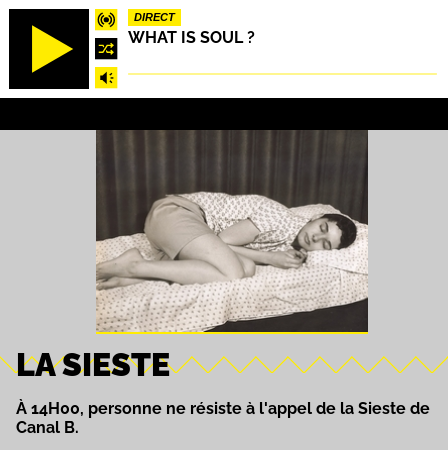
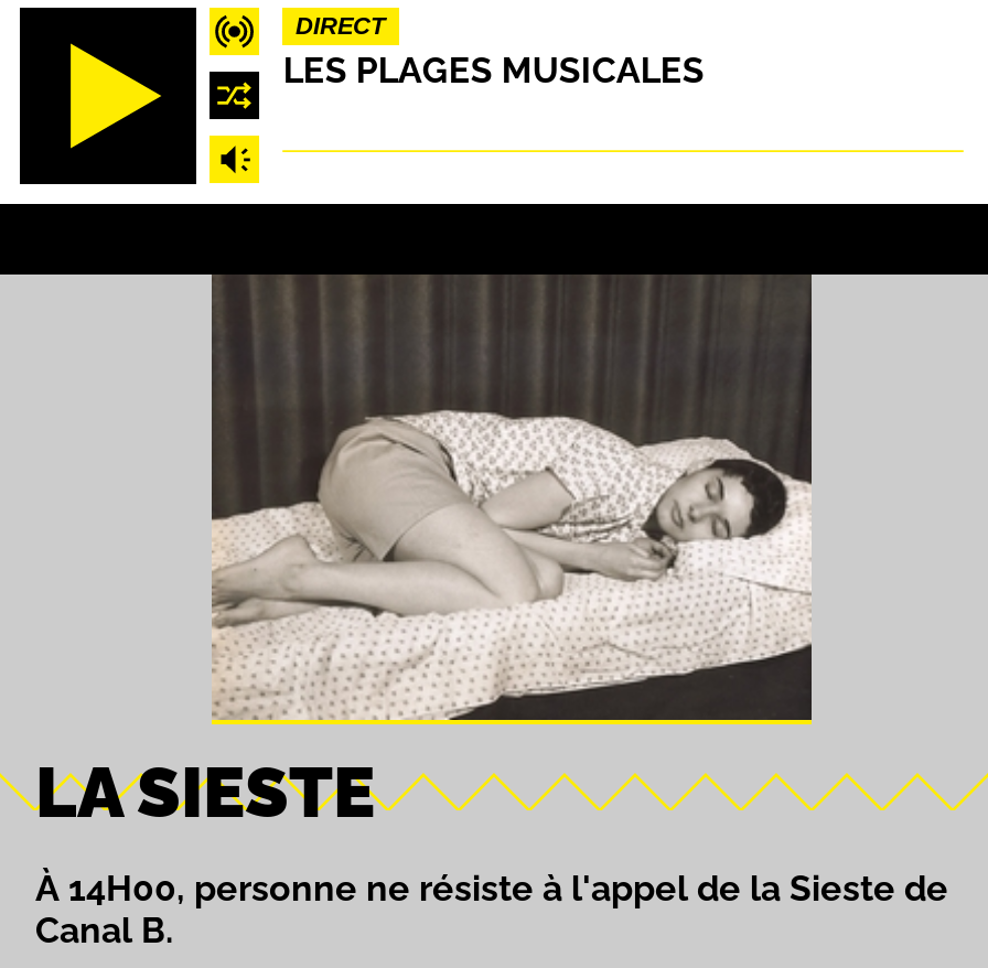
[128,28,255,47] WHAT IS SOUL ? -> [283,50,704,92] LES PLAGES MUSICALES

